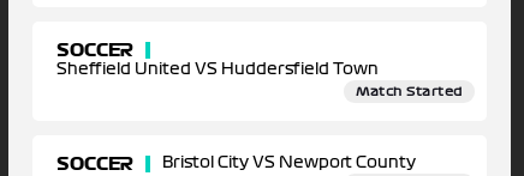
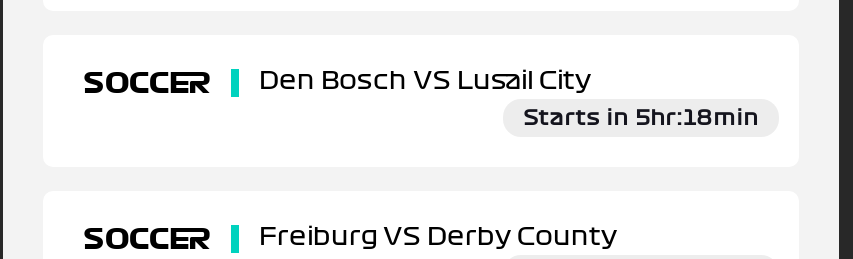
[56,62,379,77] Sheffield United VS Huddersfield Town -> [259,69,591,93] Den Bosch VS Lusail City
[356,85,462,98] Match Started -> [523,107,759,129] Starts in 5hr:18min
[162,156,416,170] Bristol City VS Newport County -> [259,225,617,249] Freiburg VS Derby County

